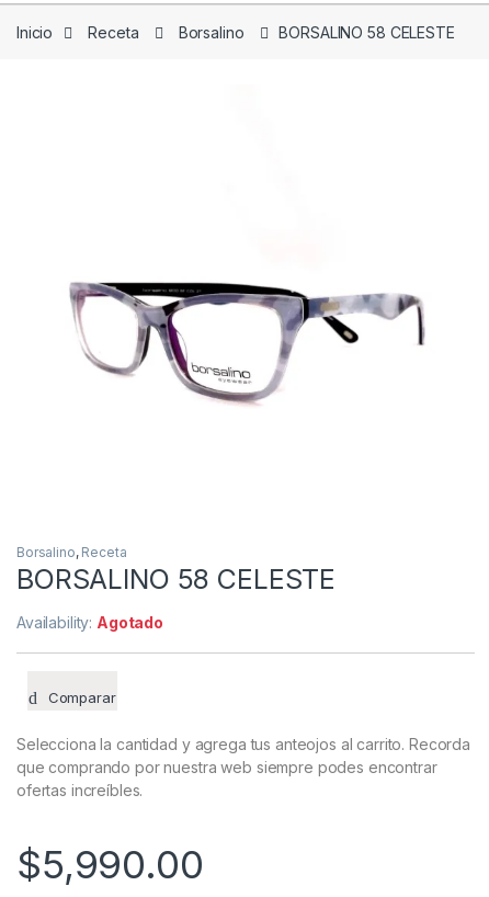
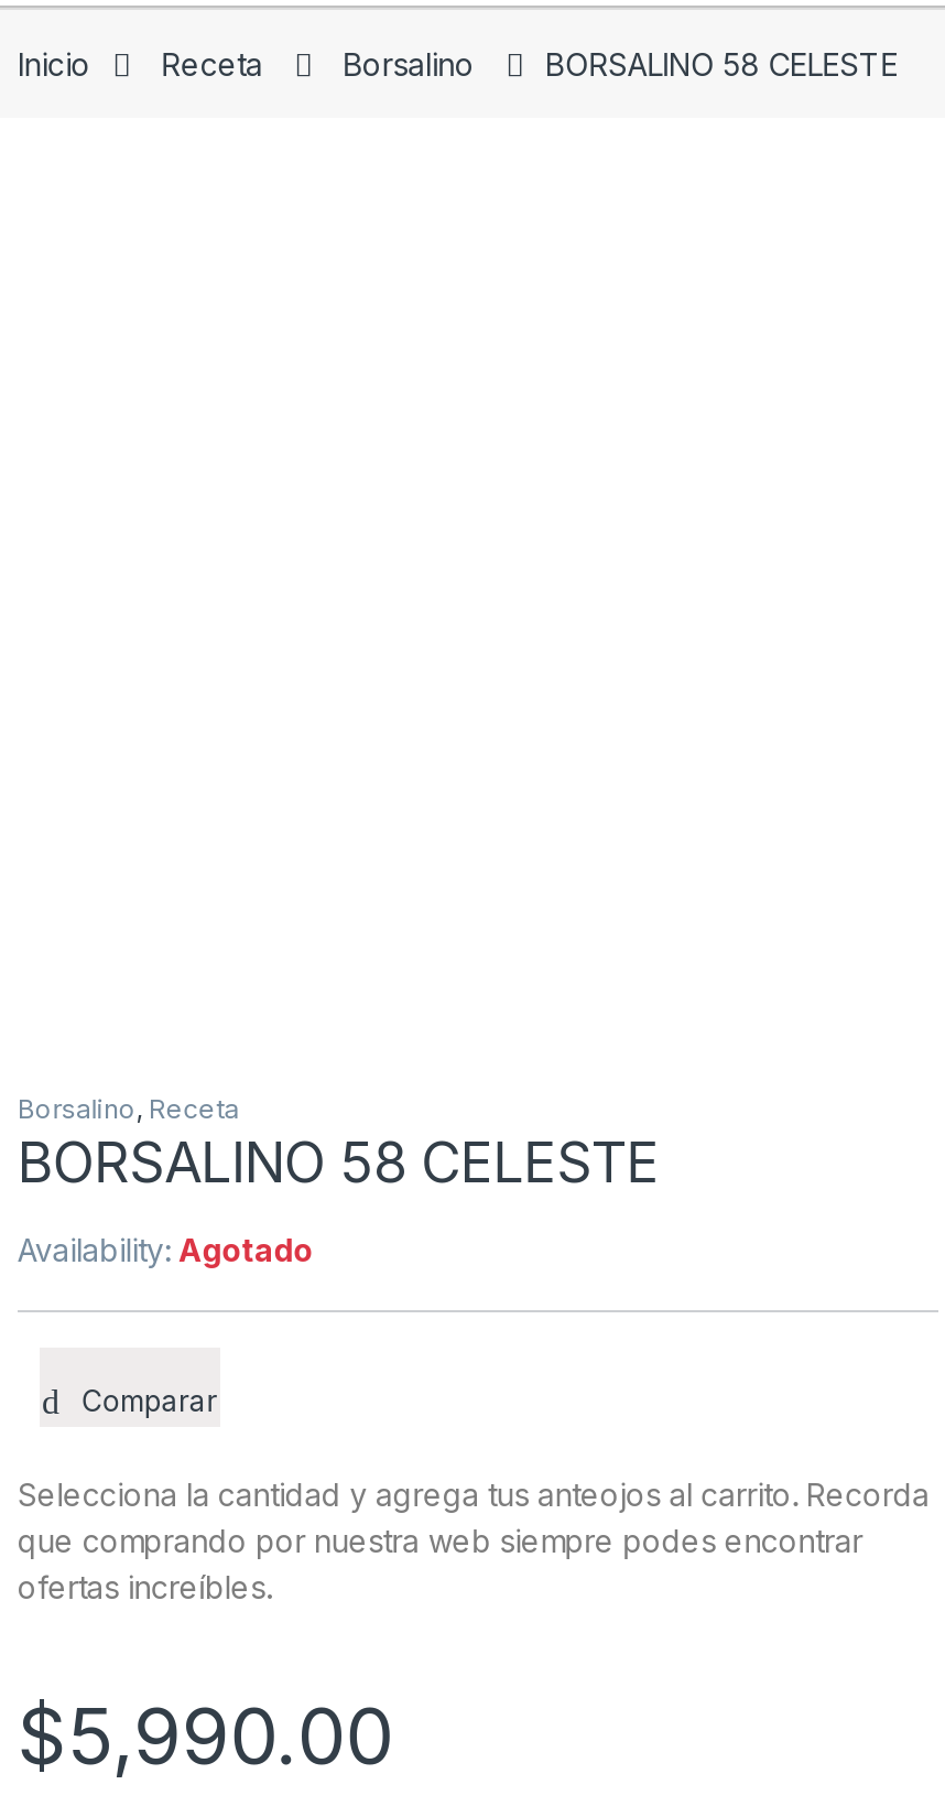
[69,281,425,406] [image] -> none

